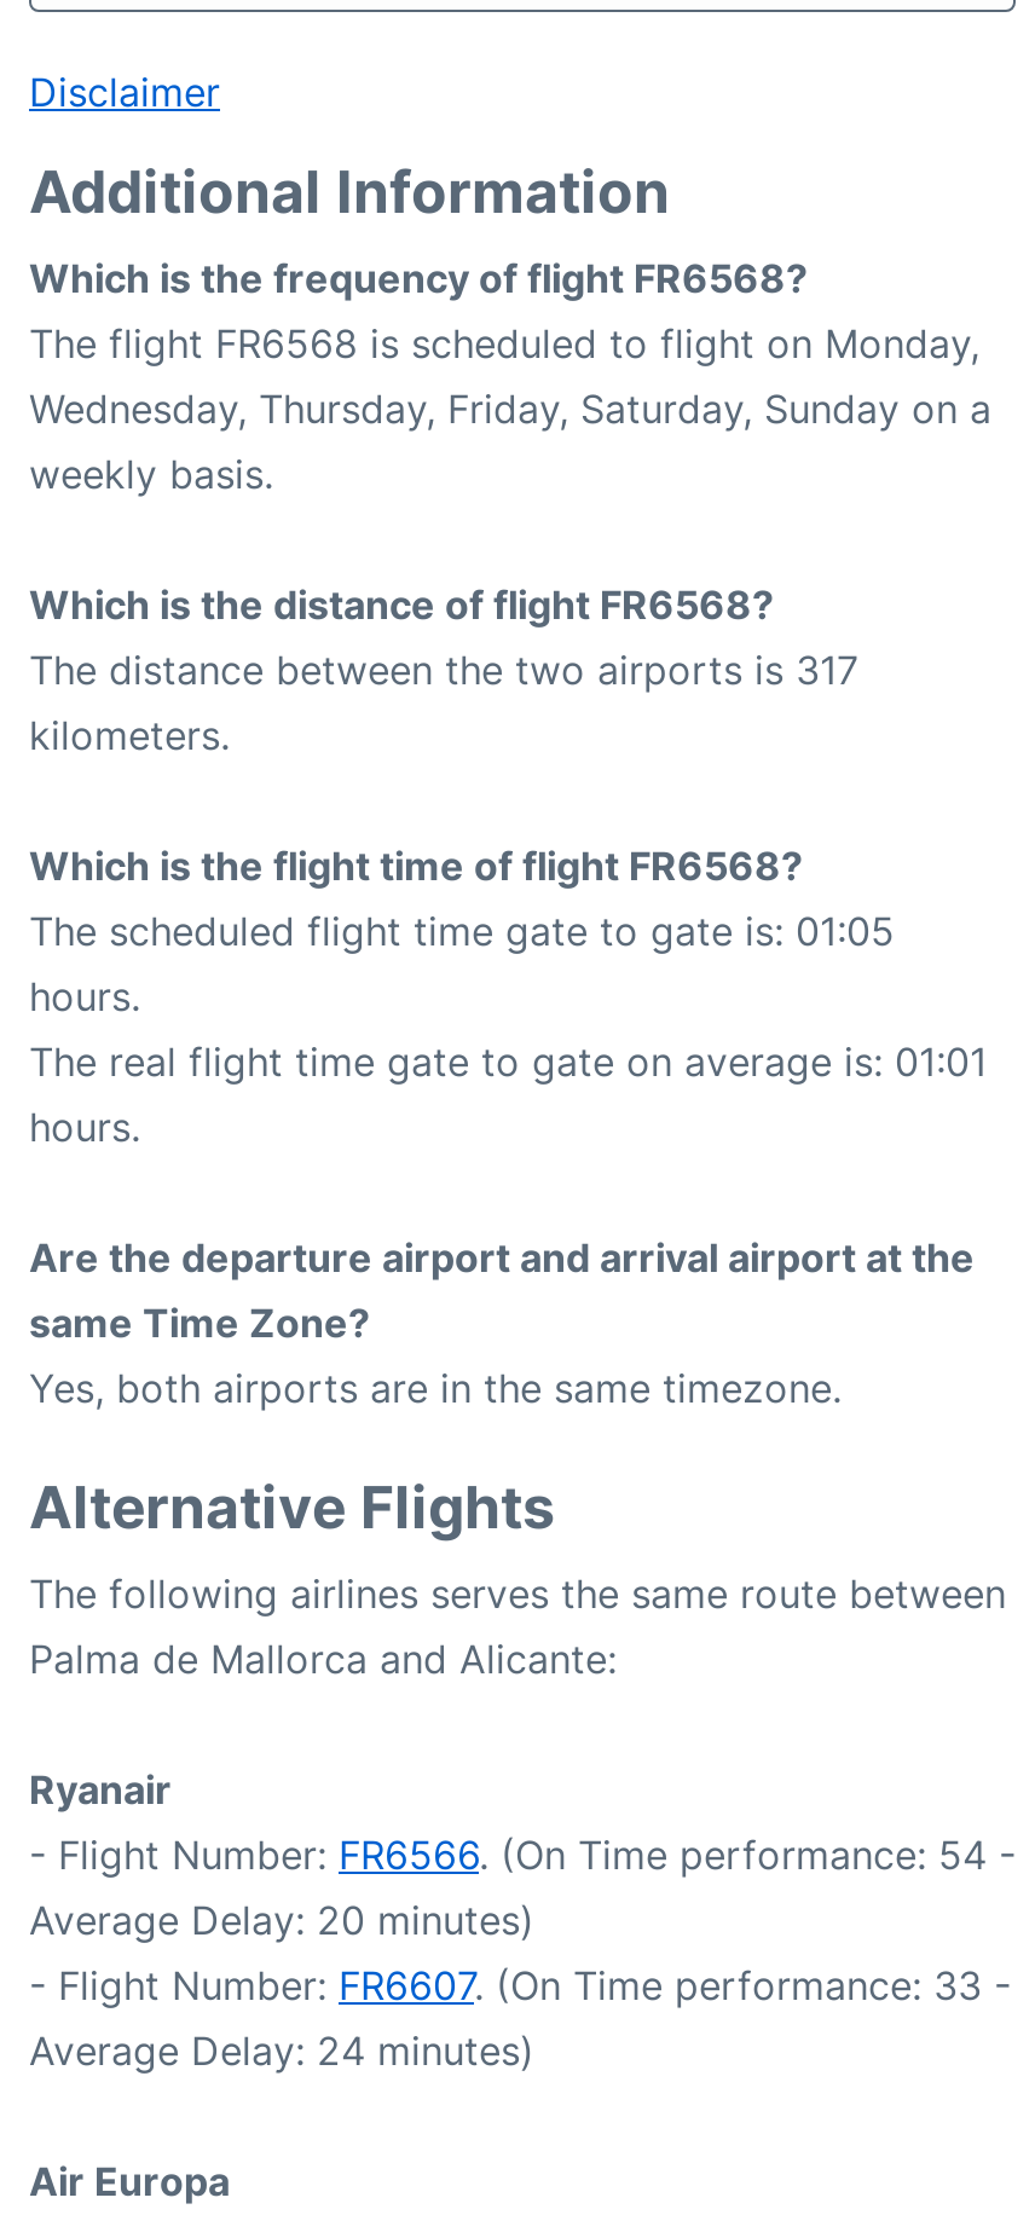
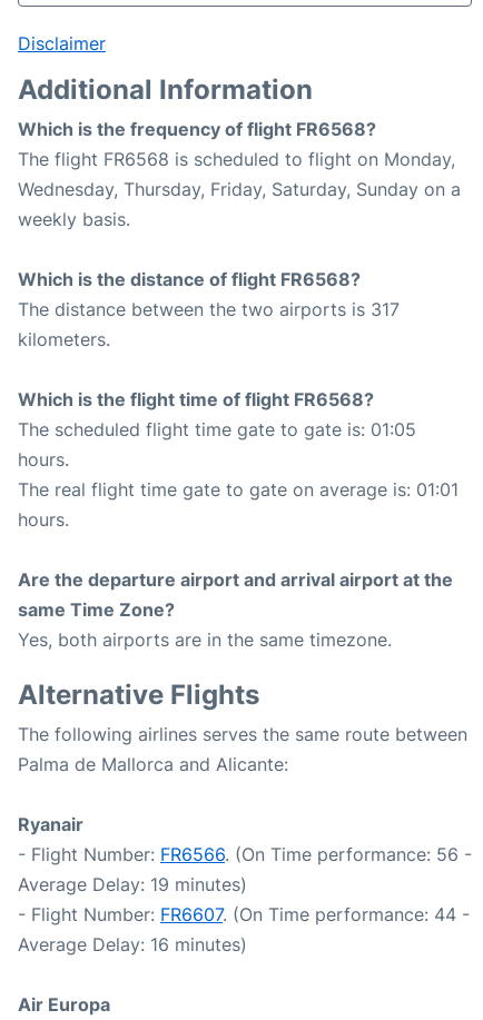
[29,1831,1016,1879] - Flight Number: FR6566. (On Time performance: 54 - -> [18,843,472,865] - Flight Number: FR6566. (On Time performance: 56 -
[29,1896,534,1944] Average Delay: 20 minutes) -> [18,873,247,895] Average Delay: 19 minutes)
[29,1961,1011,2009] - Flight Number: FR6607. (On Time performance: 33 - -> [18,903,470,925] - Flight Number: FR6607. (On Time performance: 44 -
[29,2026,534,2075] Average Delay: 24 minutes) -> [18,933,247,955] Average Delay: 16 minutes)

